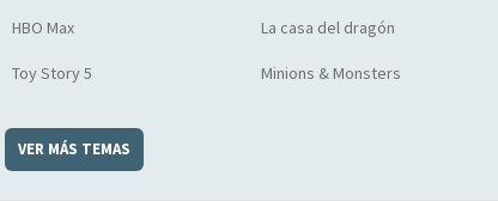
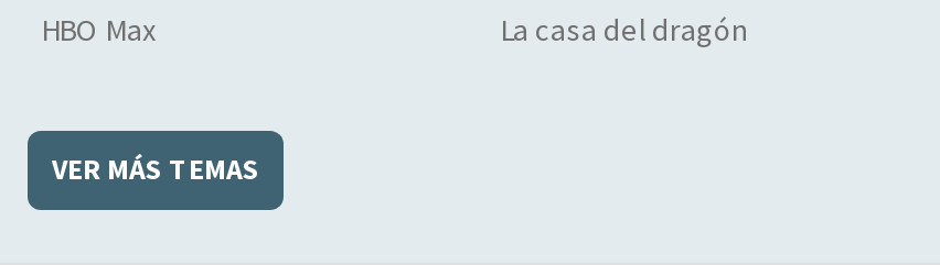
[12,63,401,84] Toy Story 5 | Minions & Monsters -> none

